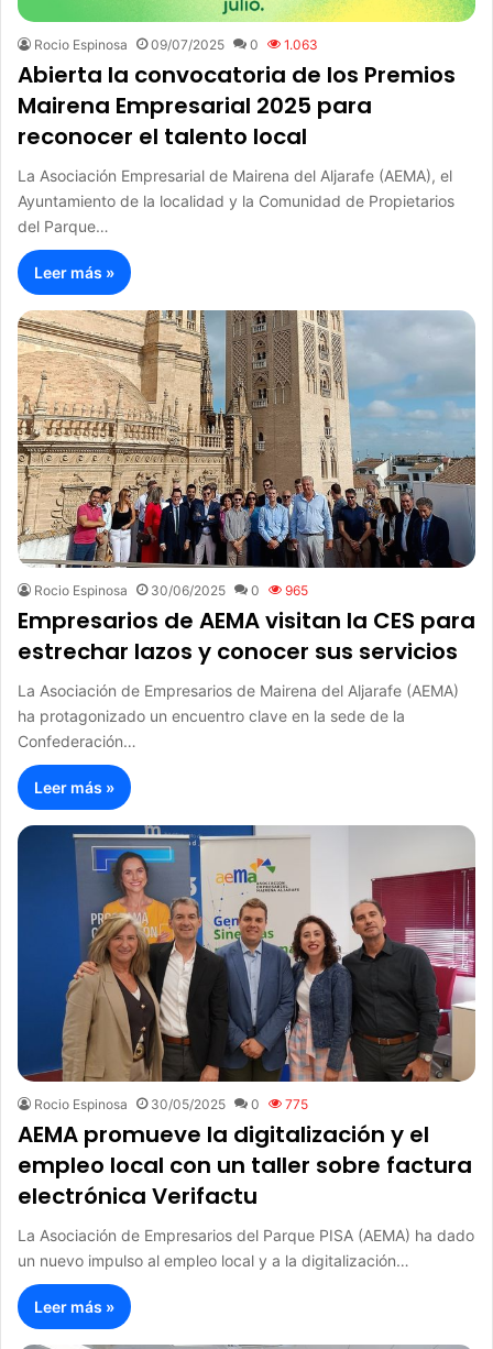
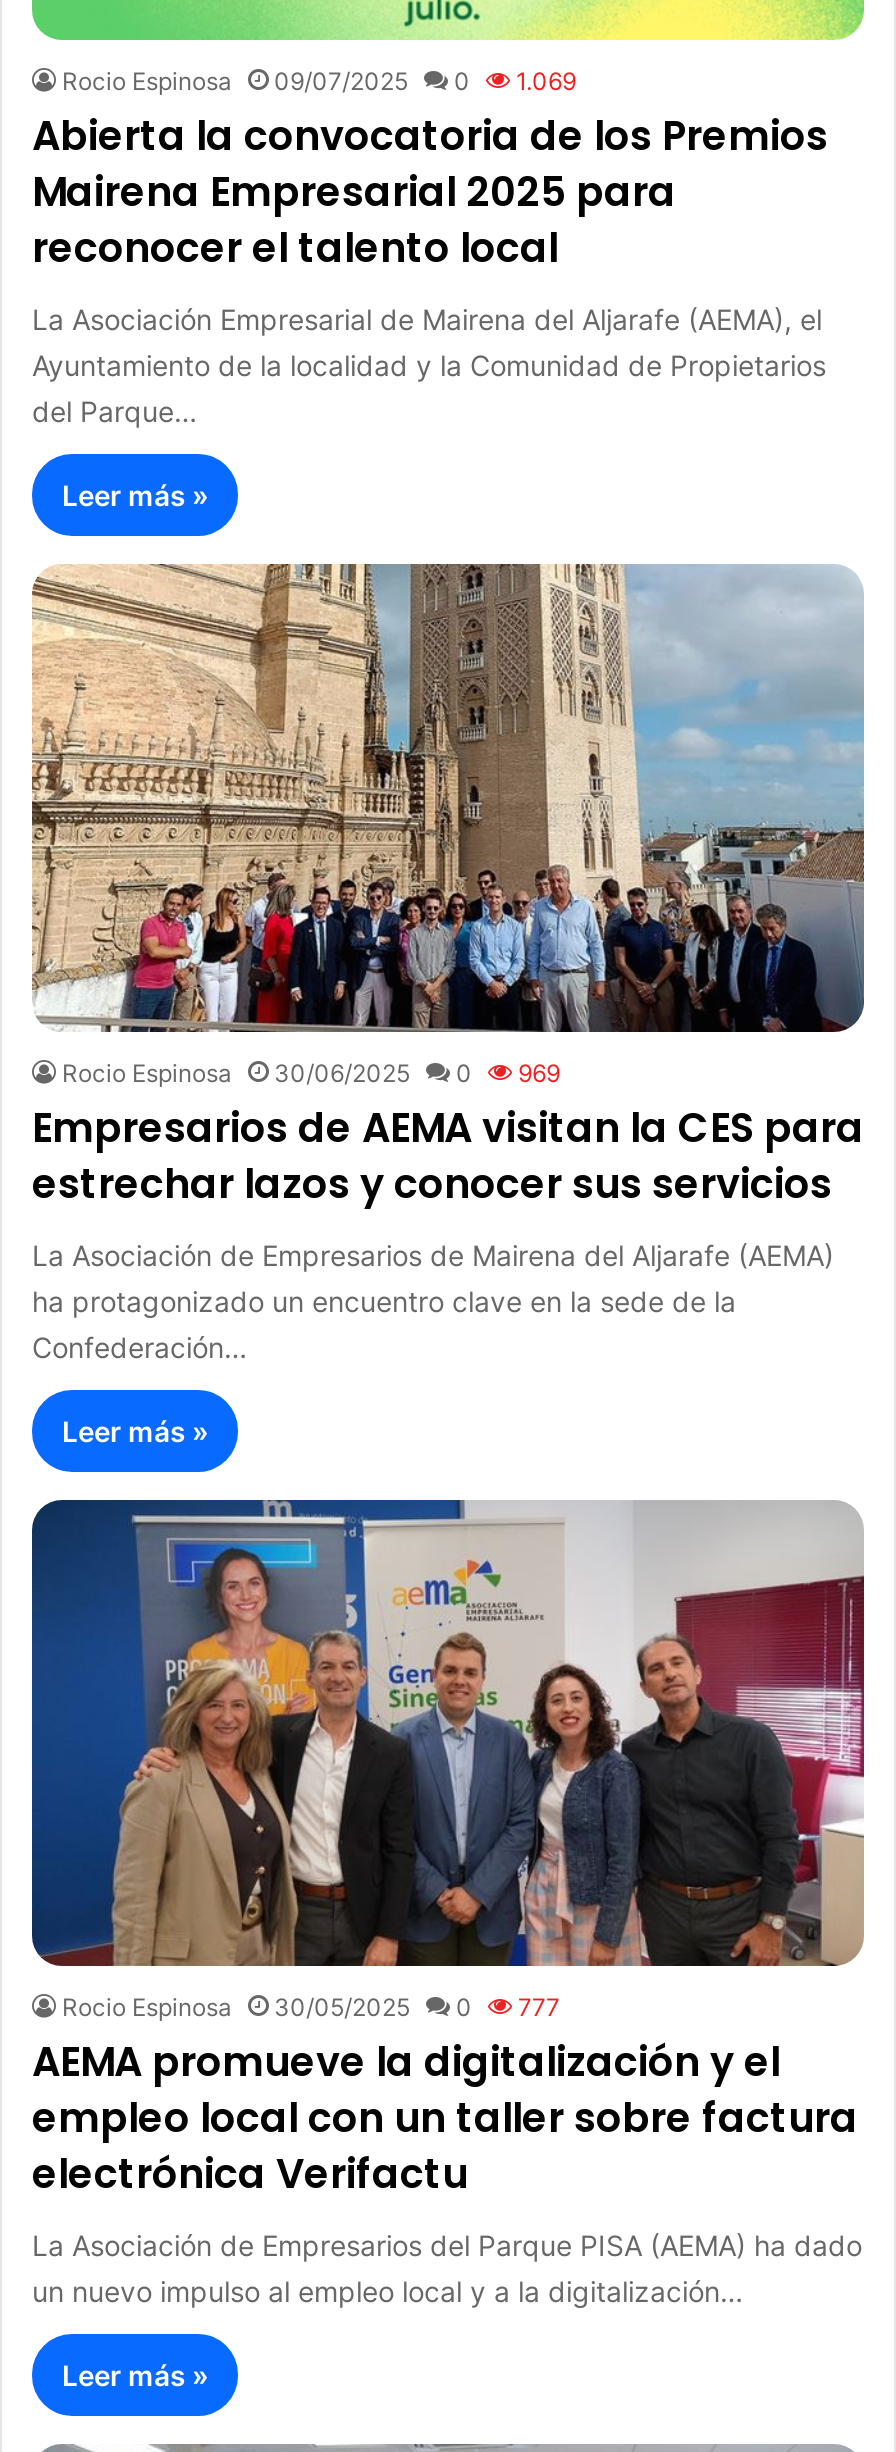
[34,37,318,53] Rocio Espinosa 09/07/2025 0 1.063 -> [62,66,576,96] Rocio Espinosa 09/07/2025 0 1.069
[34,582,308,598] Rocio Espinosa 30/06/2025 0 965 -> [62,1058,560,1088] Rocio Espinosa 30/06/2025 0 969
[34,1096,308,1113] Rocio Espinosa 30/05/2025 0 775 -> [62,1993,560,2023] Rocio Espinosa 30/05/2025 0 777

